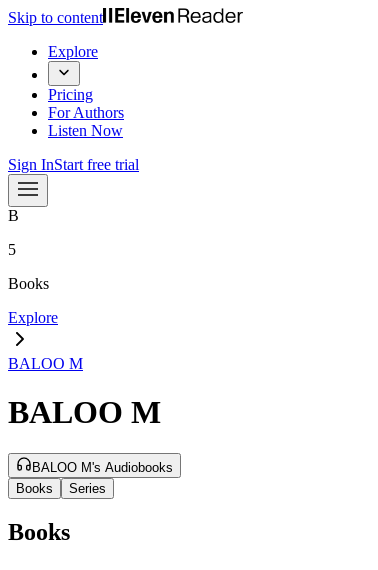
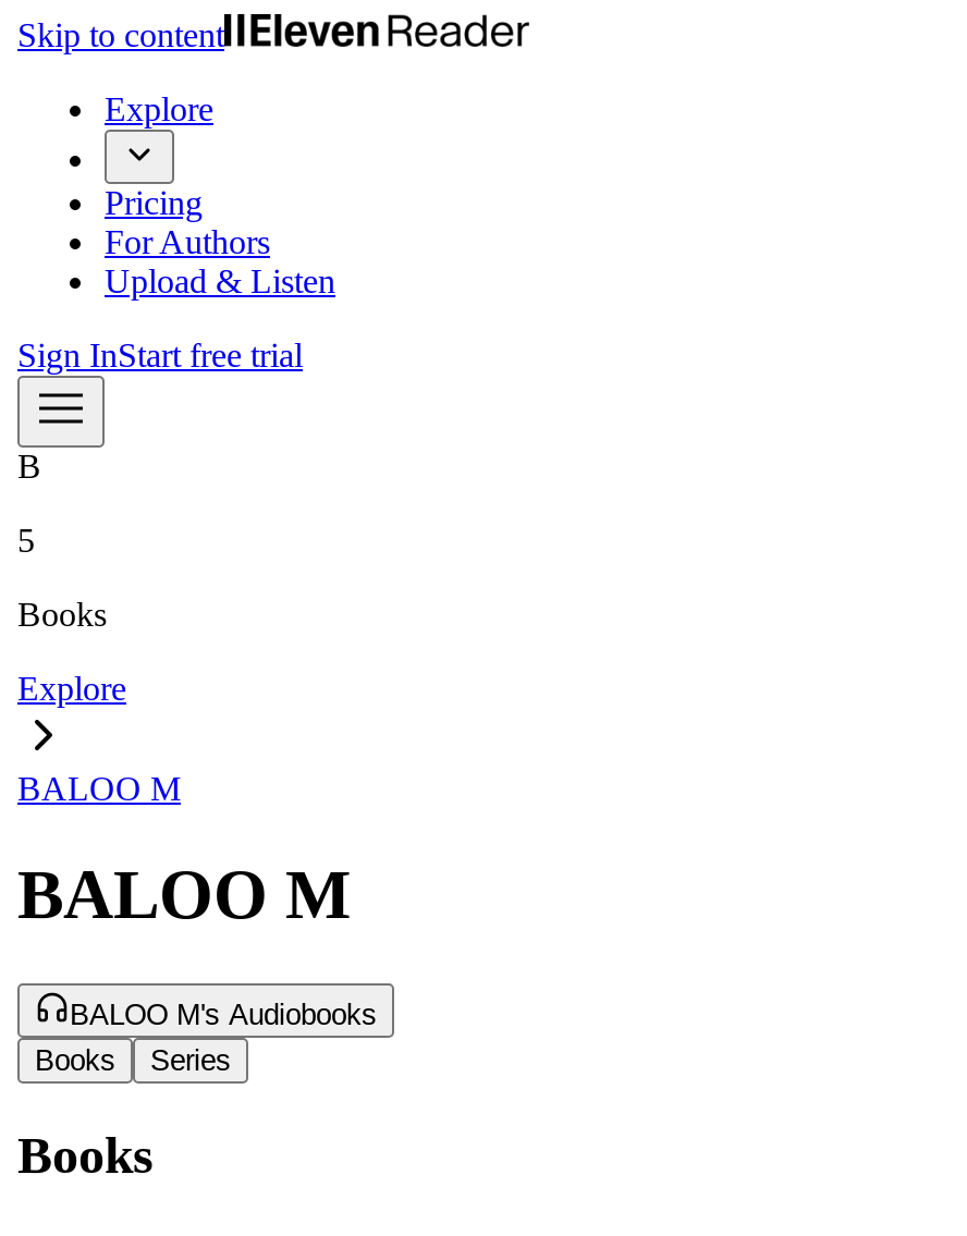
[48,122,123,139] Listen Now -> [105,262,335,299] Upload & Listen

